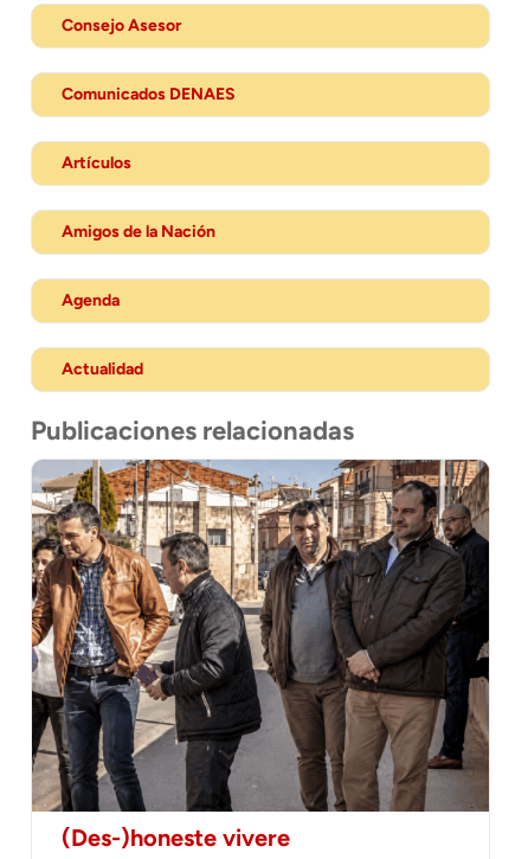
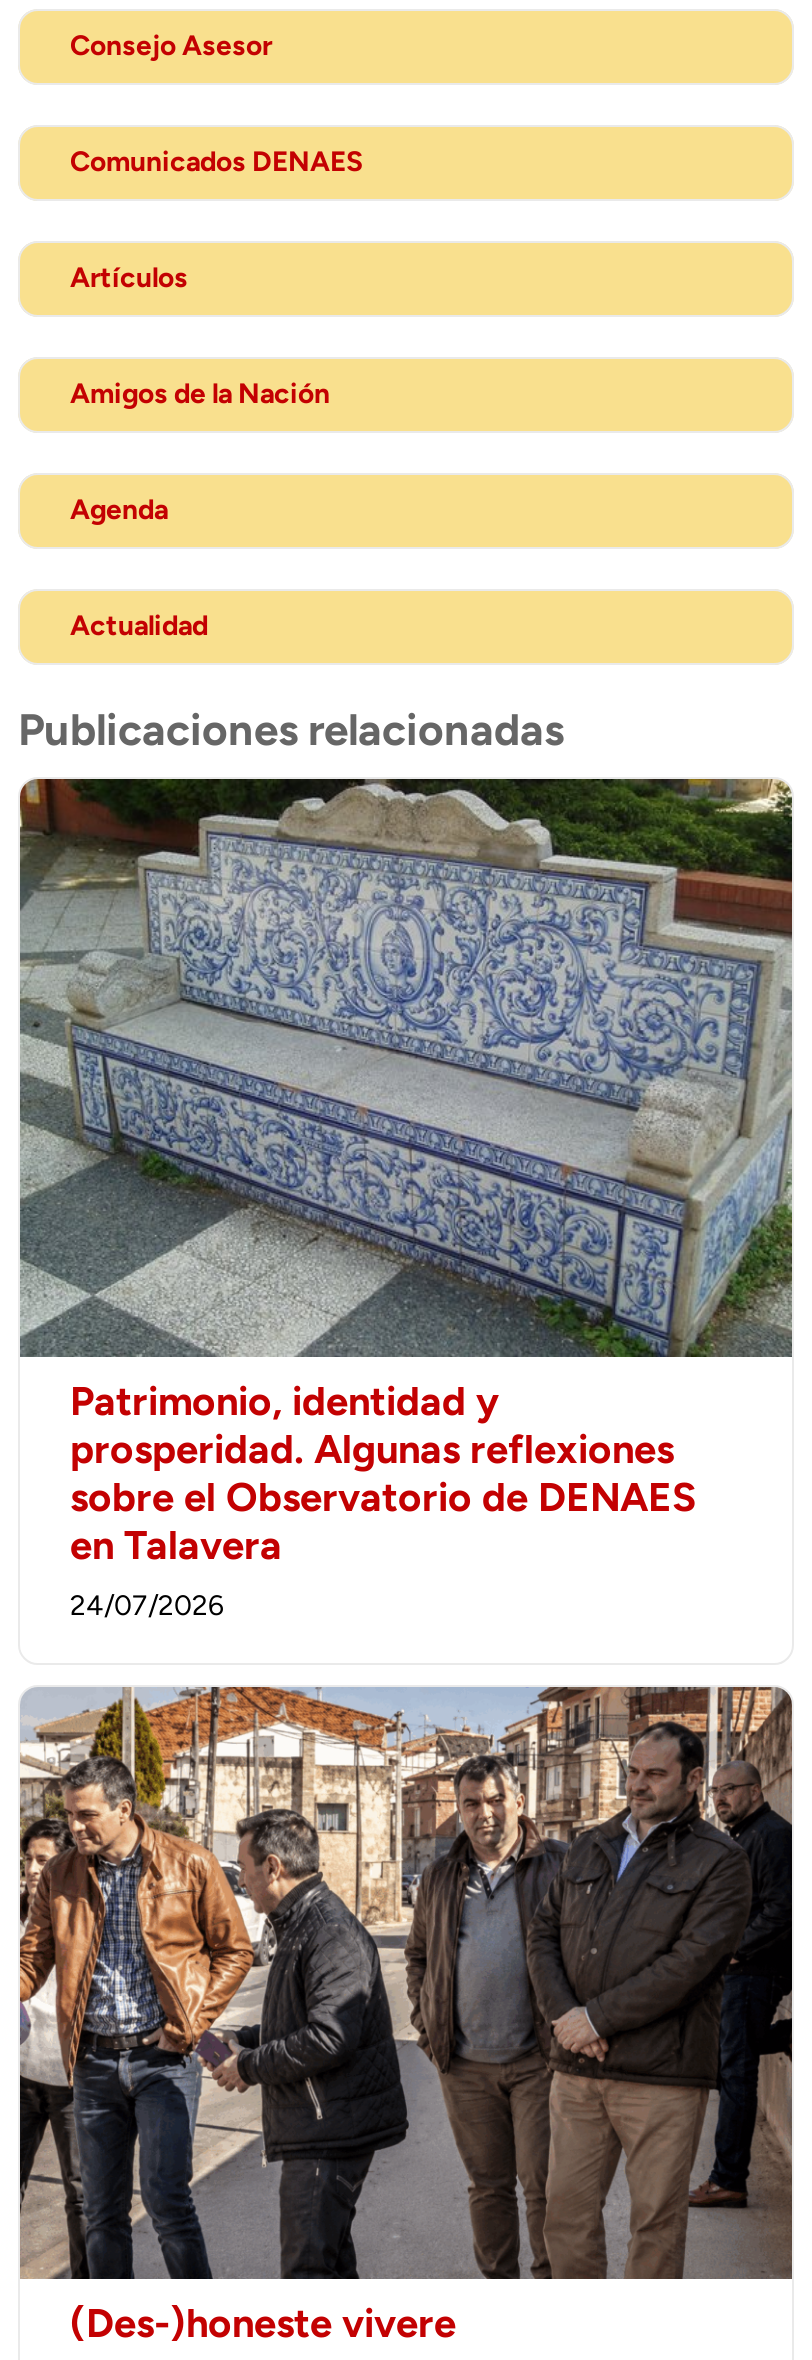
none -> [18,777,794,1622] [image] | Patrimonio, identidad y | prosperidad. Algunas reflexiones | sobre el Observatorio de DENAES | en Talavera | 24/07/2026

